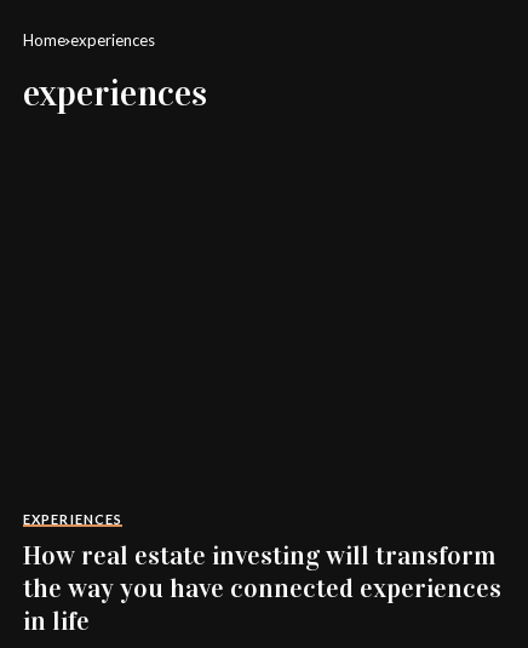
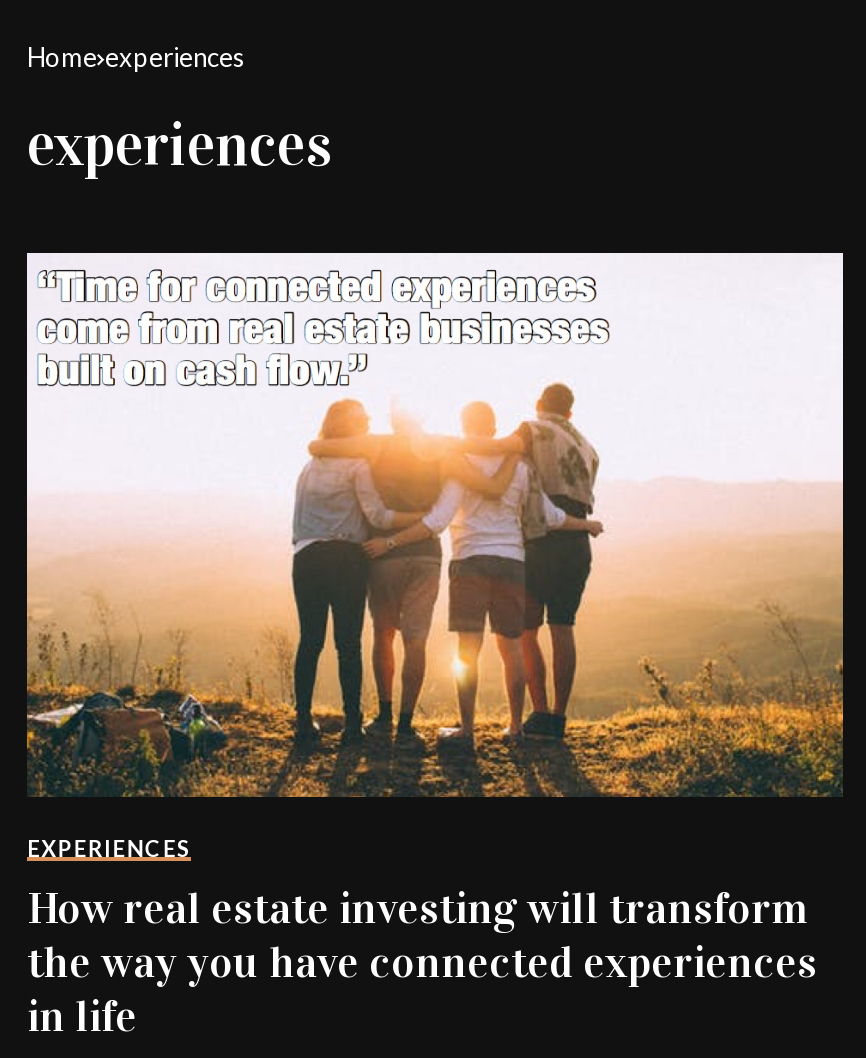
none -> [25,251,845,799] [image]

